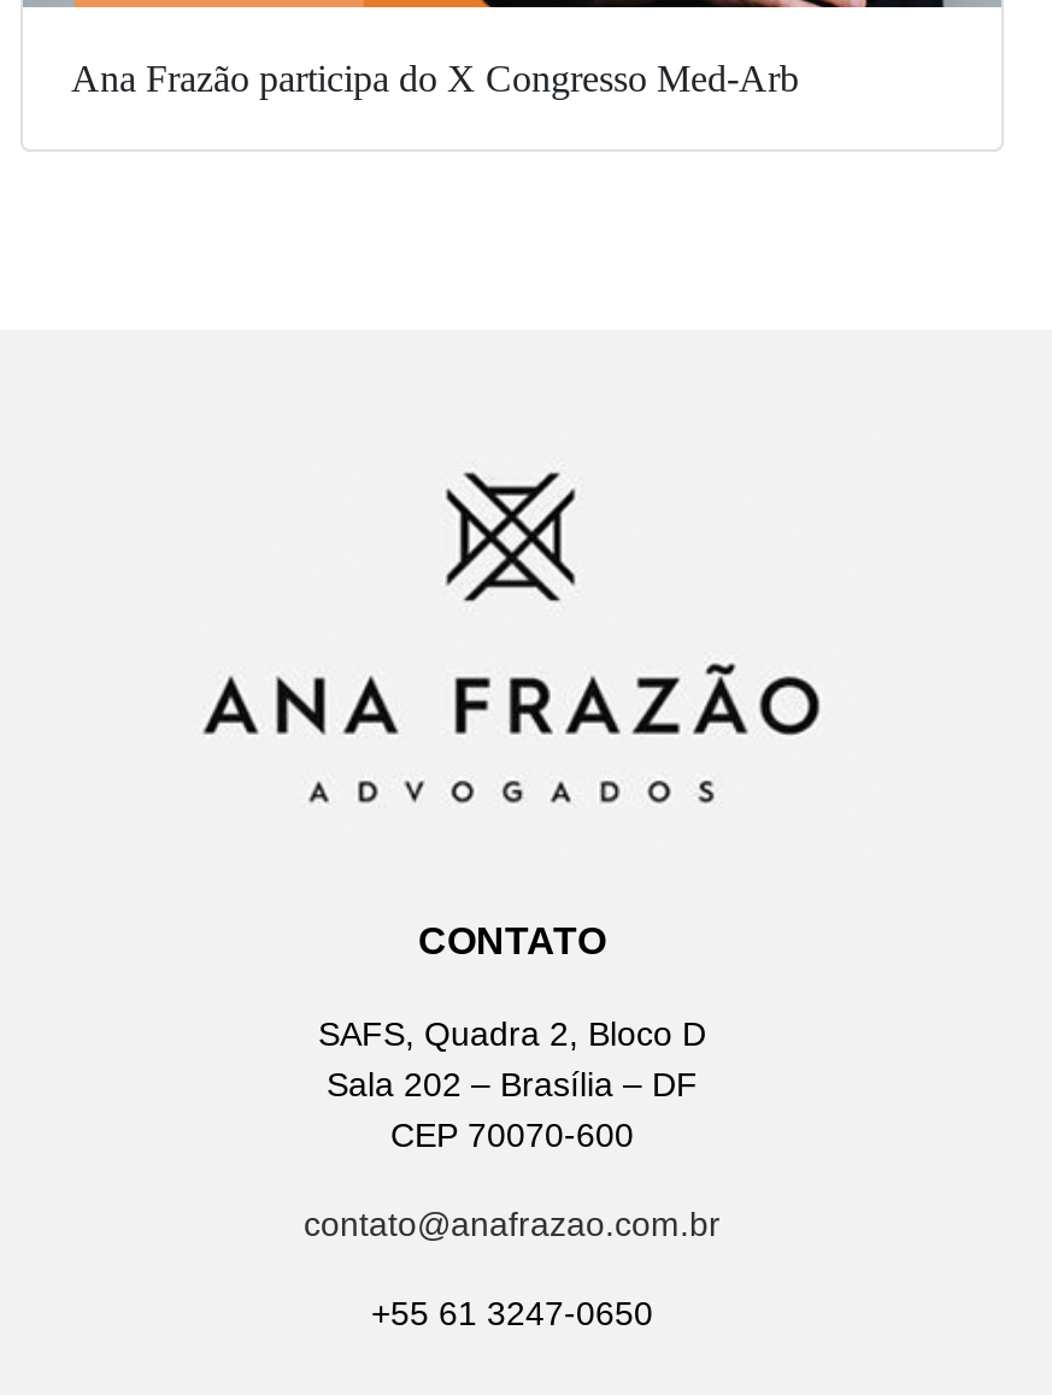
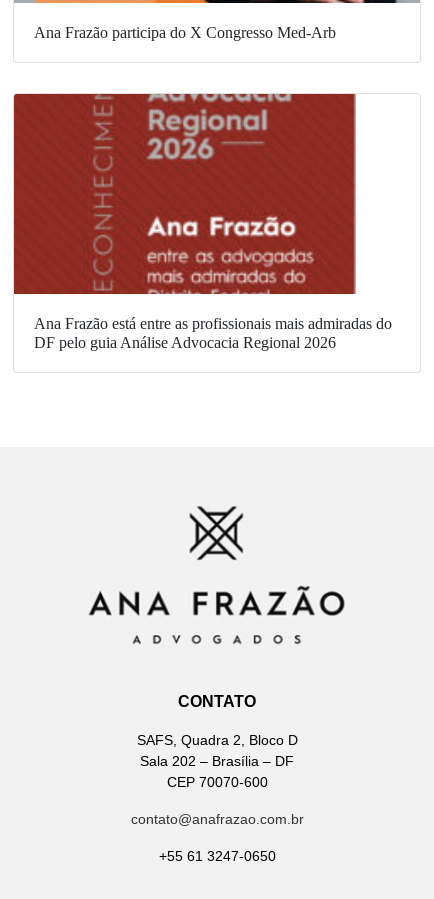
none -> [13,93,392,351] [image] | Ana Frazão está entre as profissionais mais admiradas do | DF pelo guia Análise Advocacia Regional 2026

